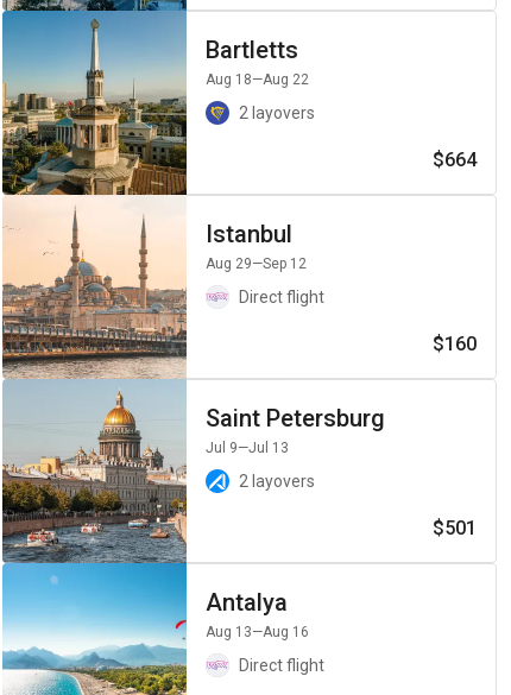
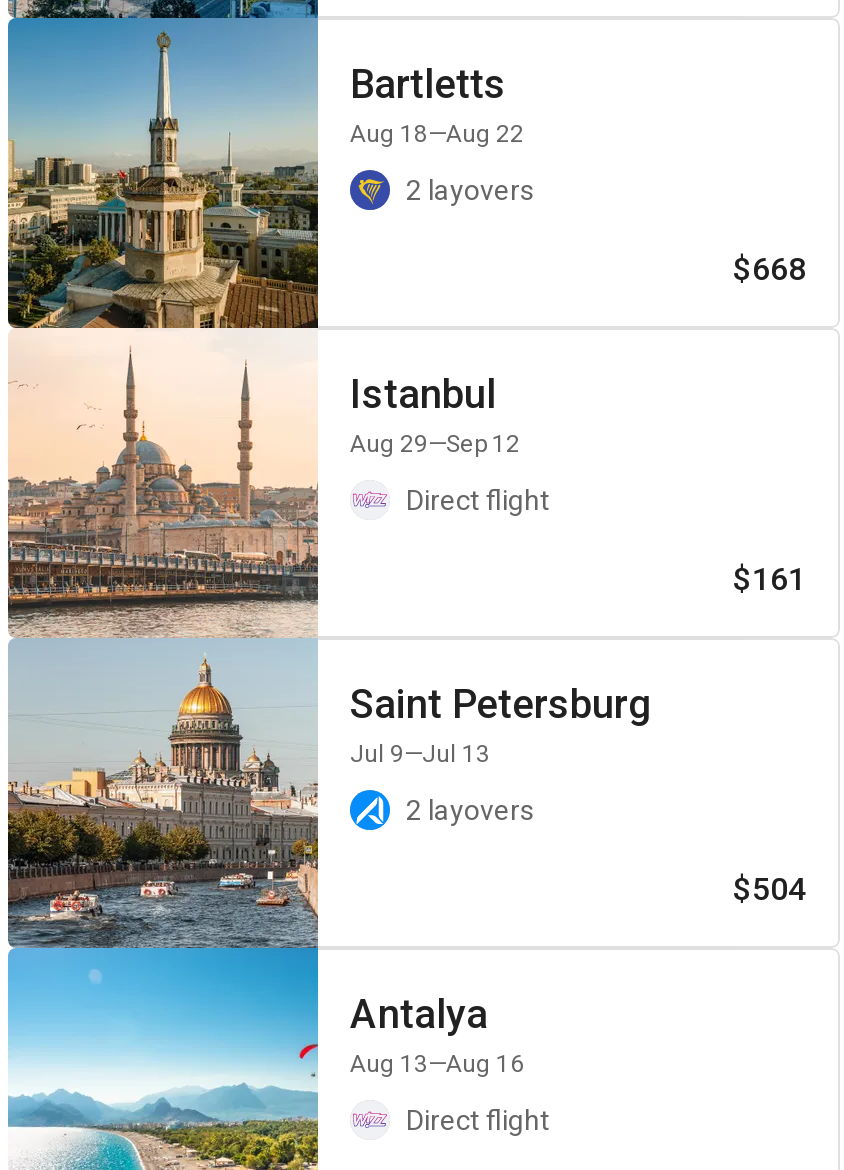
[433,149,477,171] $664 -> [732,250,806,288] $668
[433,333,477,355] $160 -> [732,560,806,598] $161
[433,517,477,539] $501 -> [732,870,806,908] $504

